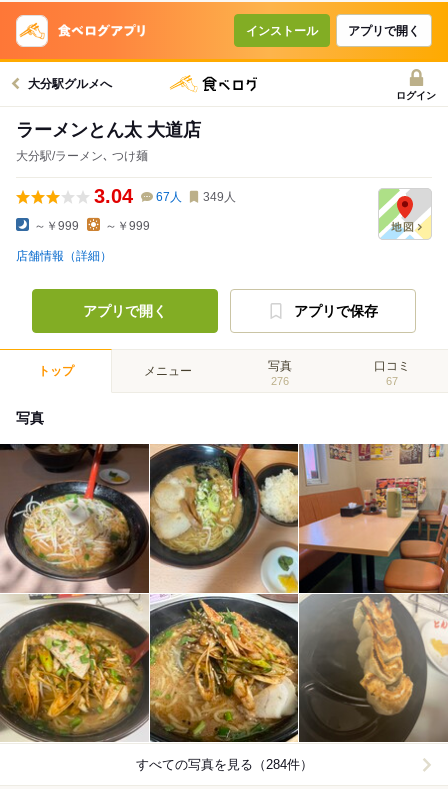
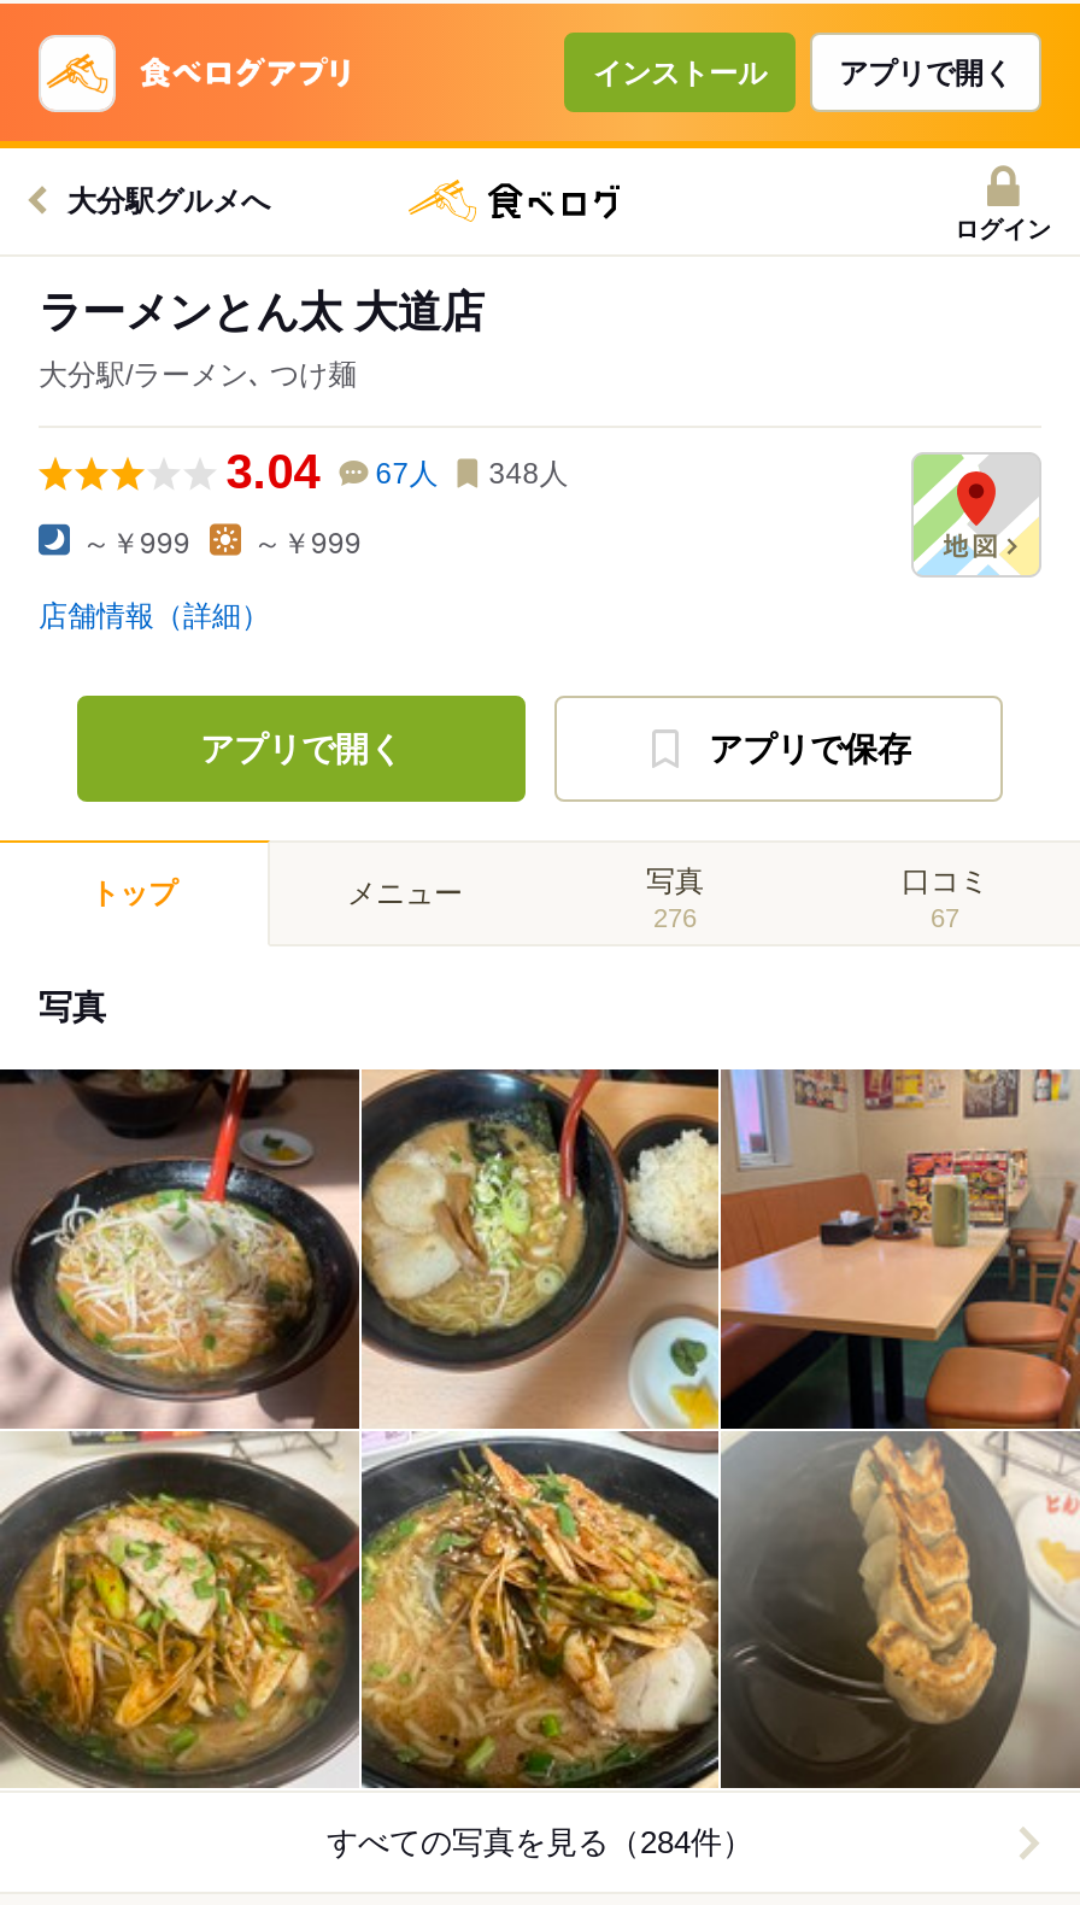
[94,185,236,207] 3.04 67人 349人 -> [226,445,568,498] 3.04 67人 348人

